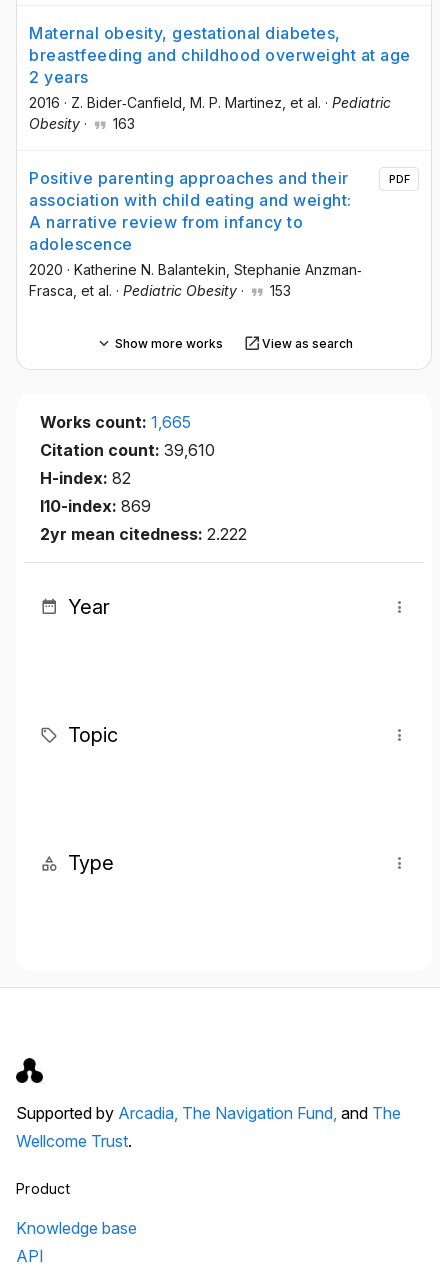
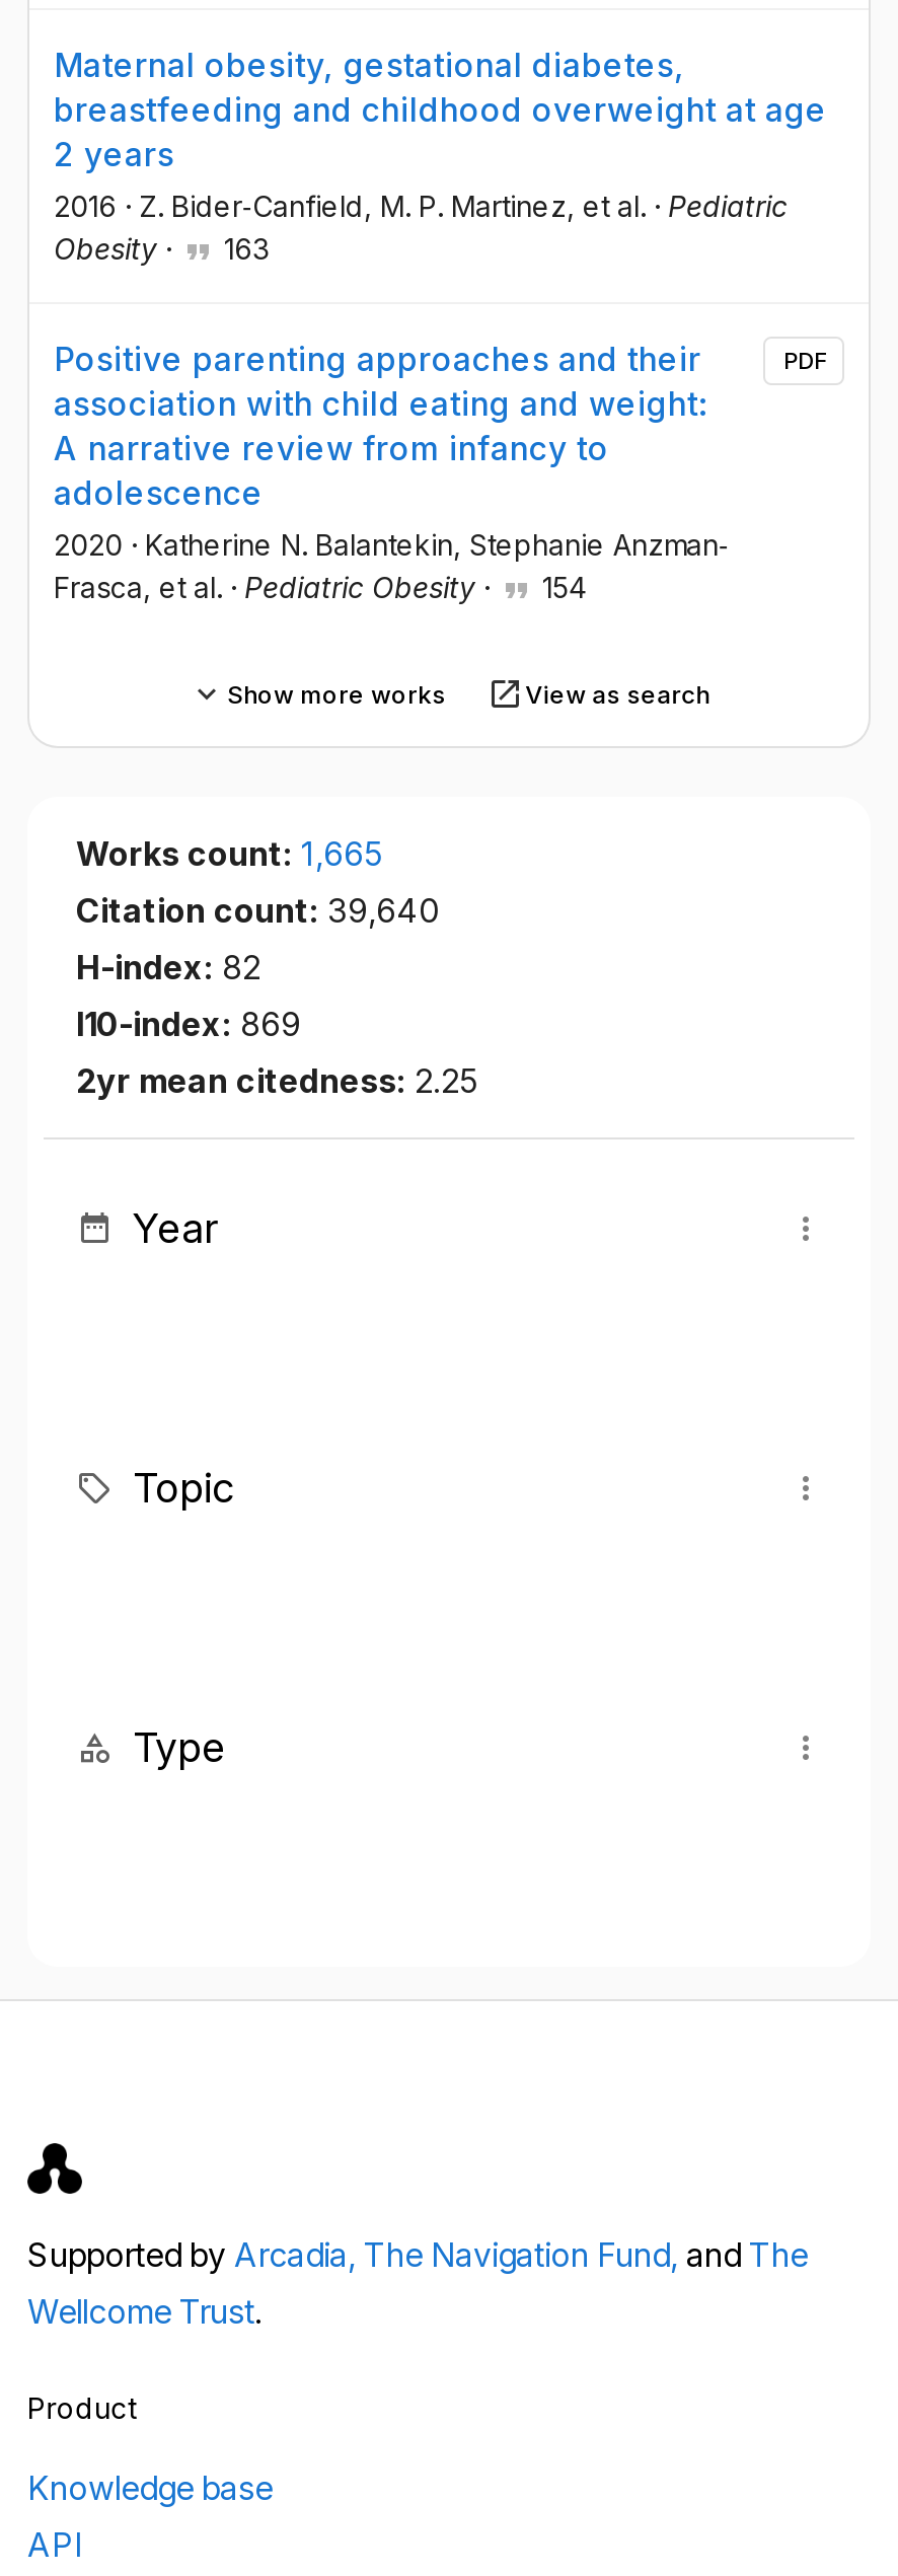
[29,282,291,299] Frasca, et al. · Pediatric Obesity · 153 -> [54,570,587,604] Frasca, et al. · Pediatric Obesity · 154
[40,440,215,460] Citation count: 39,610 -> [76,891,439,931] Citation count: 39,640
[40,524,247,544] 2yr mean citedness: 2.222 -> [76,1061,477,1102] 2yr mean citedness: 2.25

